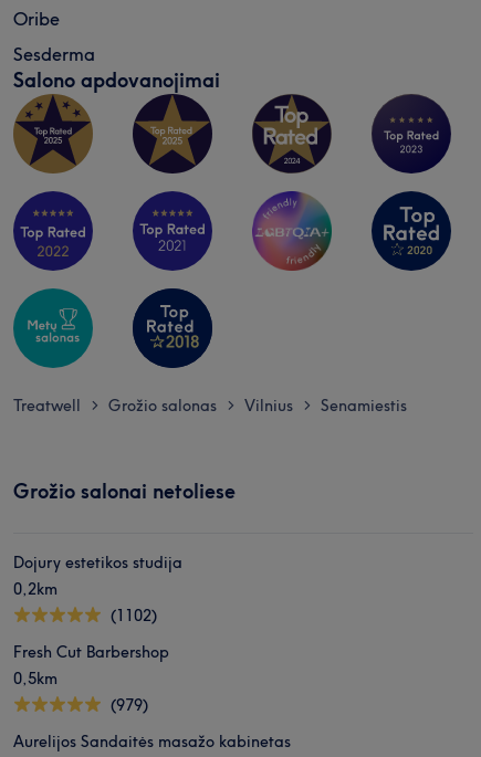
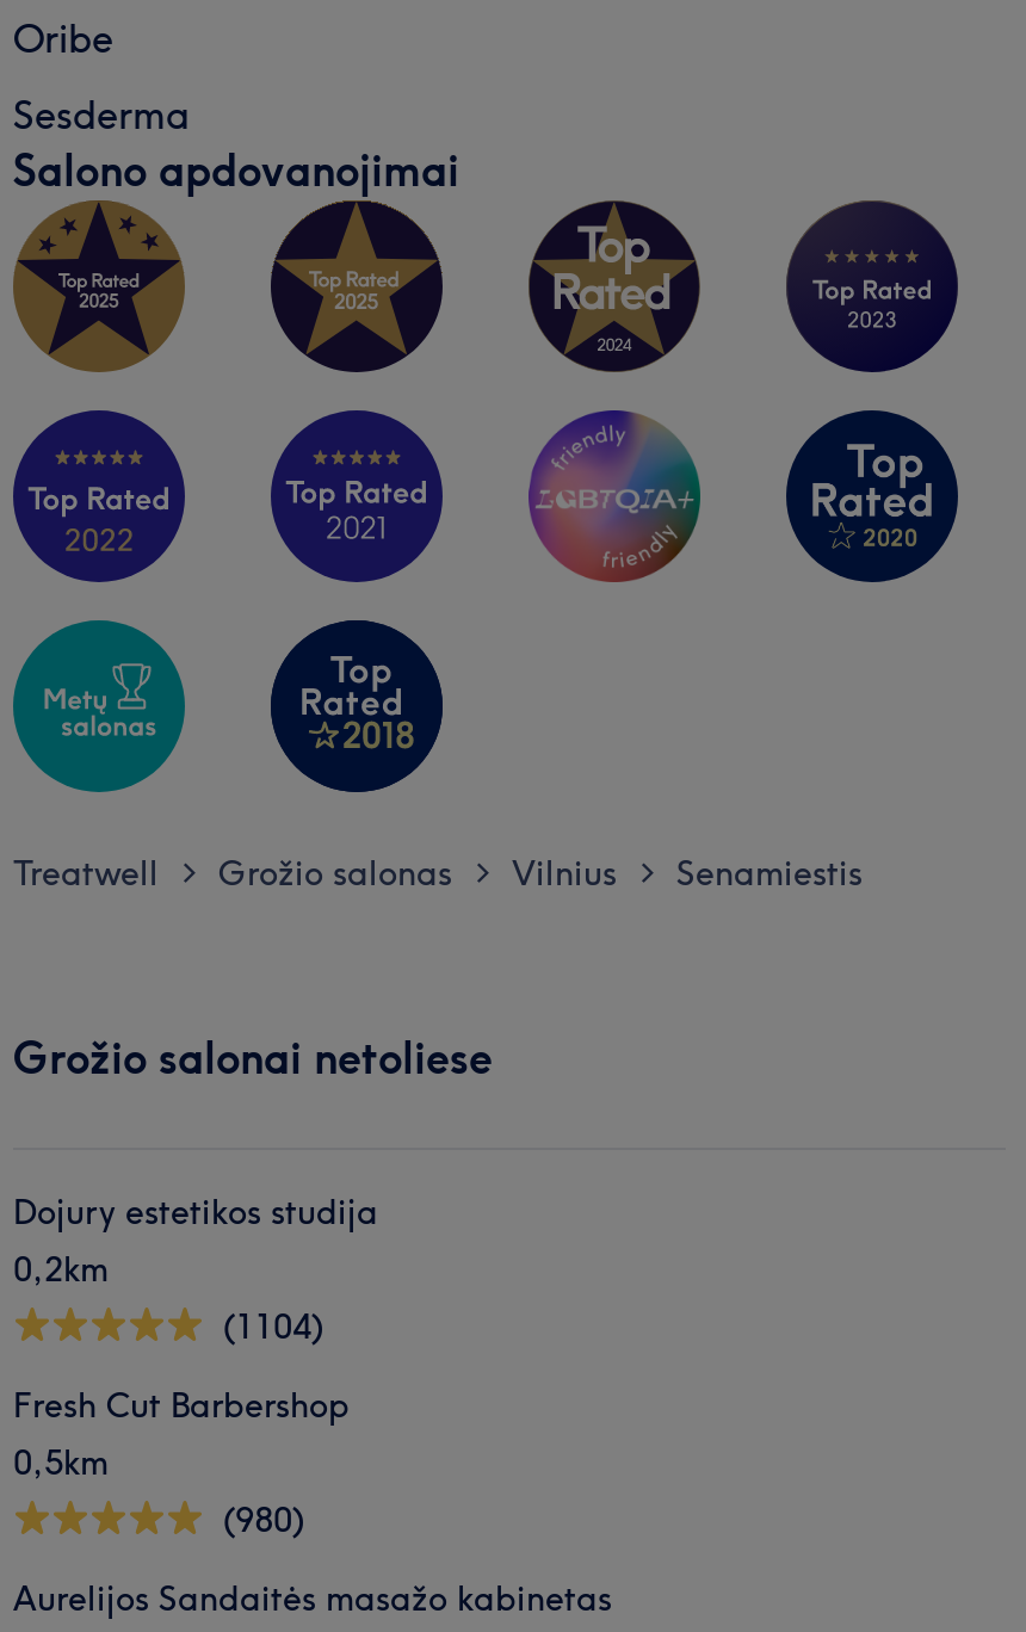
[111,606,157,625] (1102) -> [223,1305,323,1348] (1104)
[111,695,148,715] (979) -> [223,1498,304,1541] (980)

